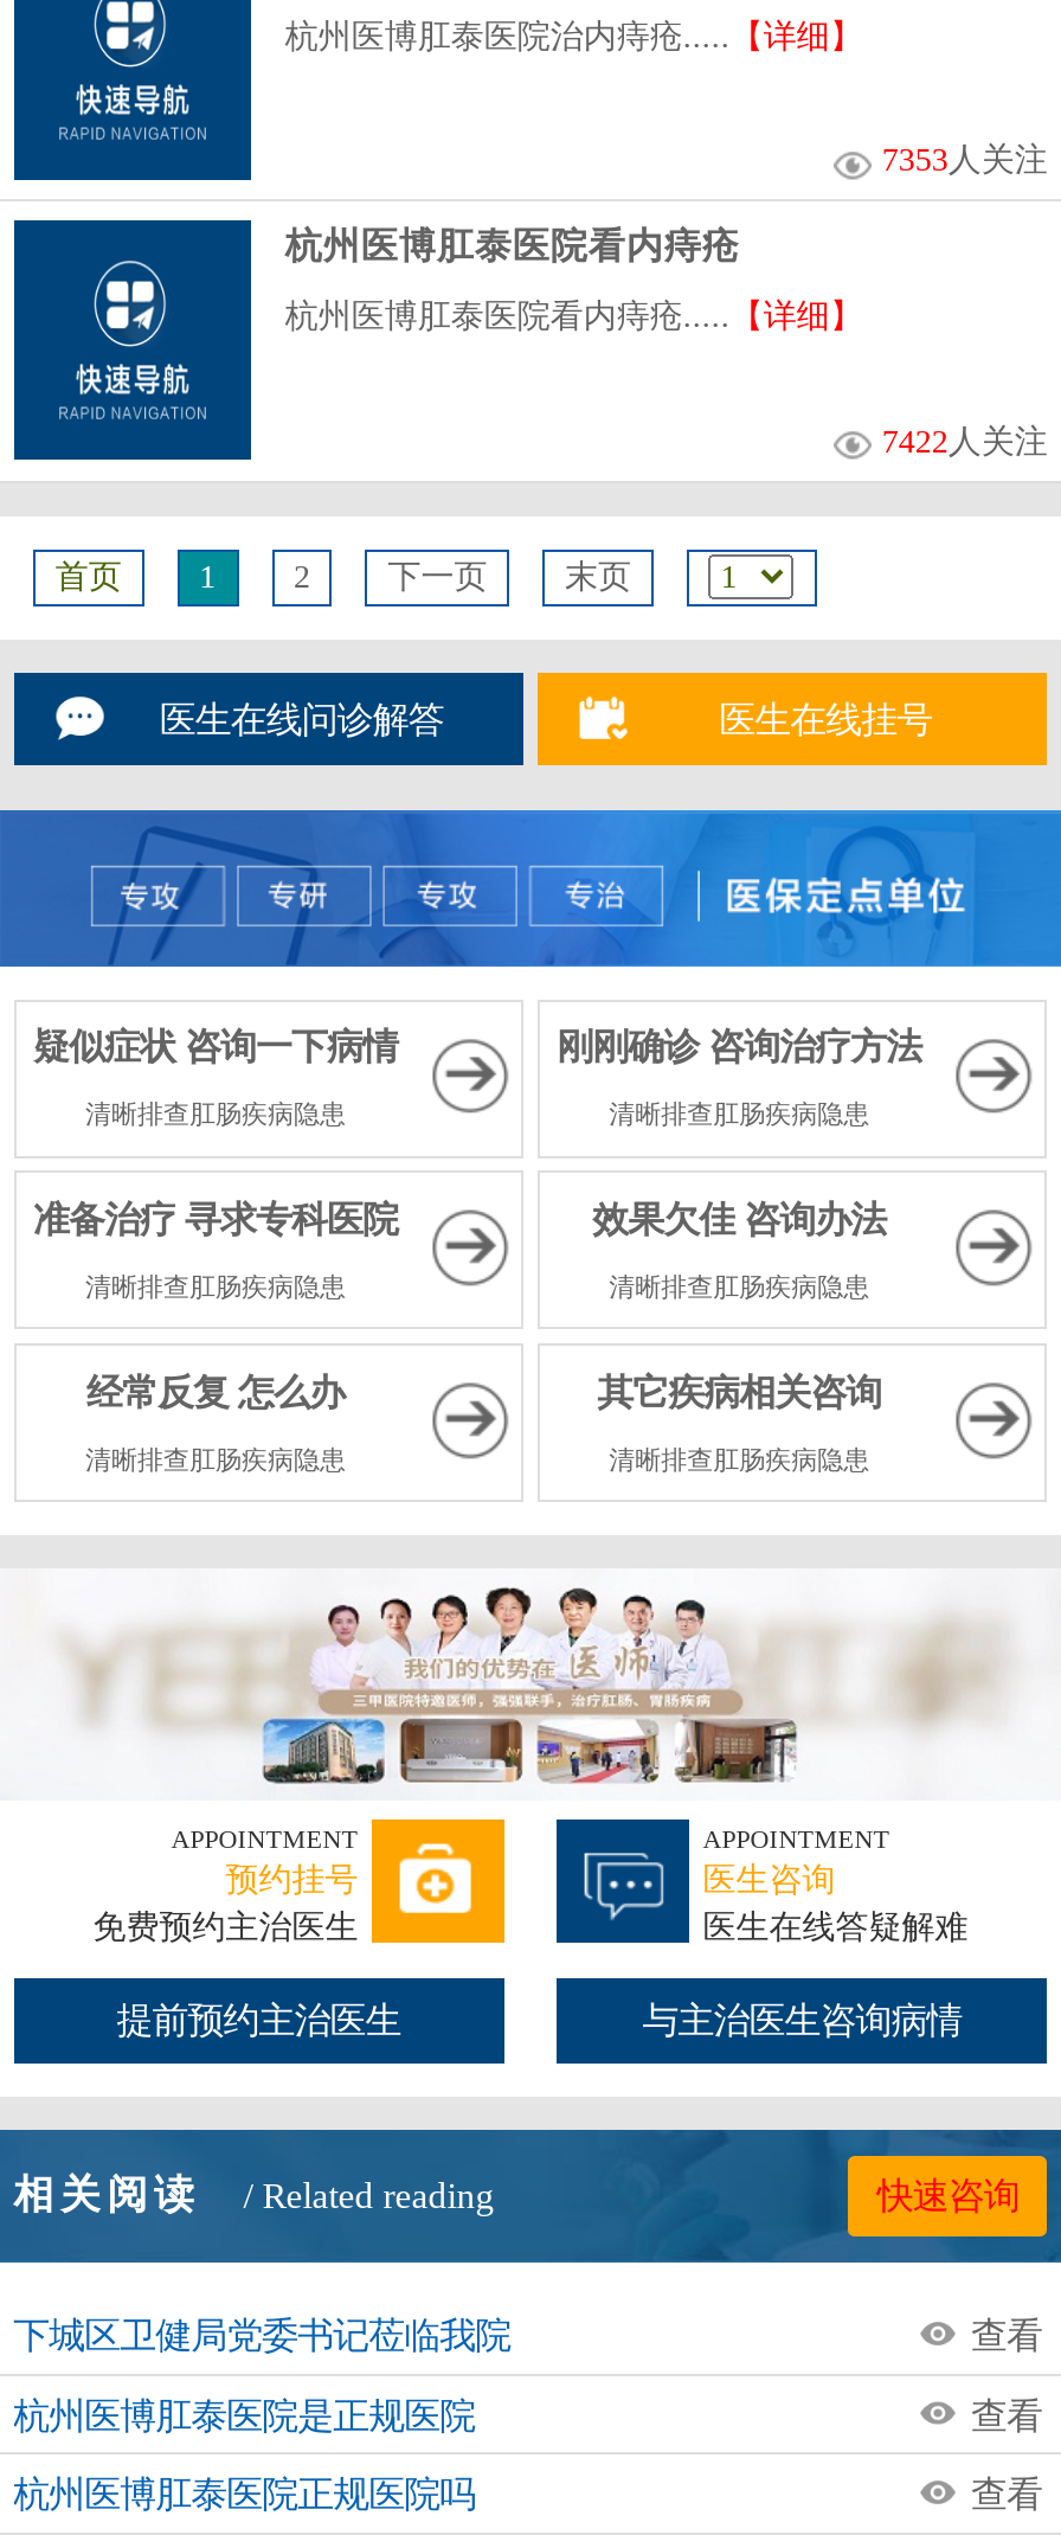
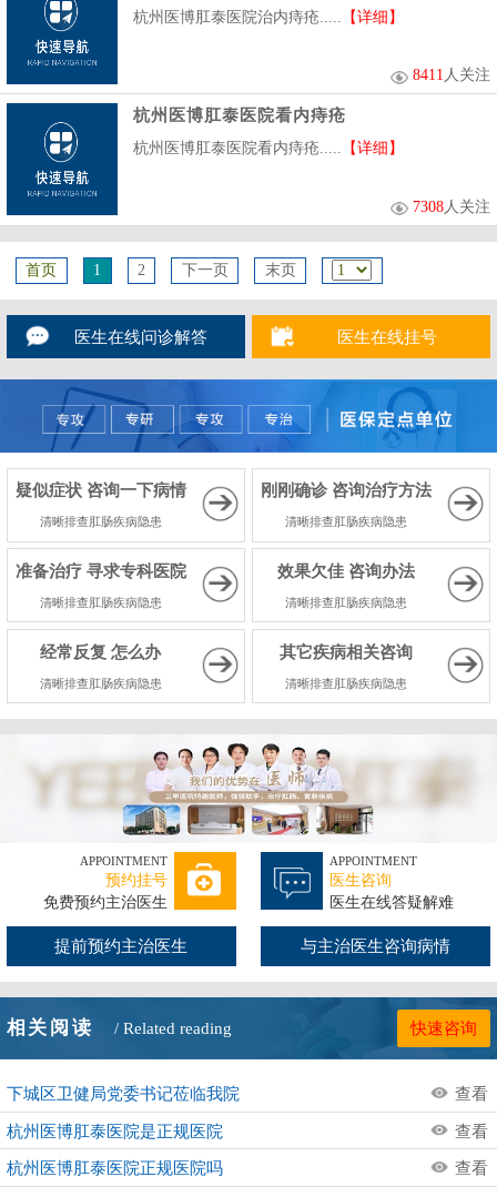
[882,143,1048,179] 7353人关注 -> [413,67,491,84] 8411人关注
[882,424,1048,460] 7422人关注 -> [413,199,491,215] 7308人关注

